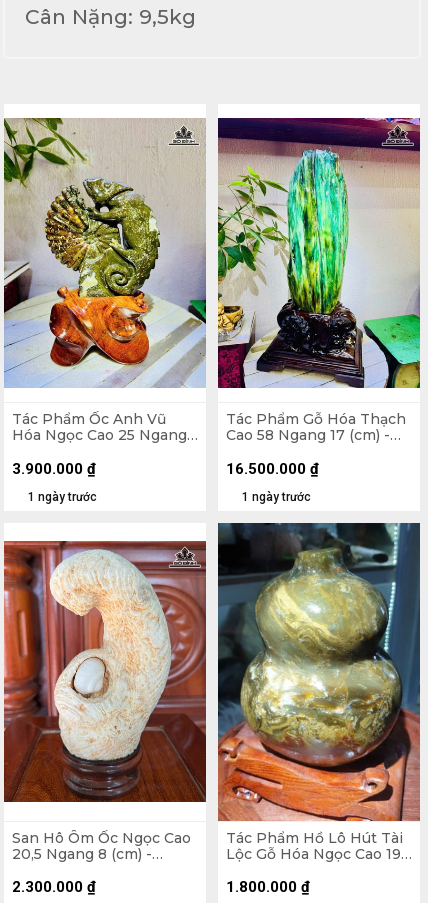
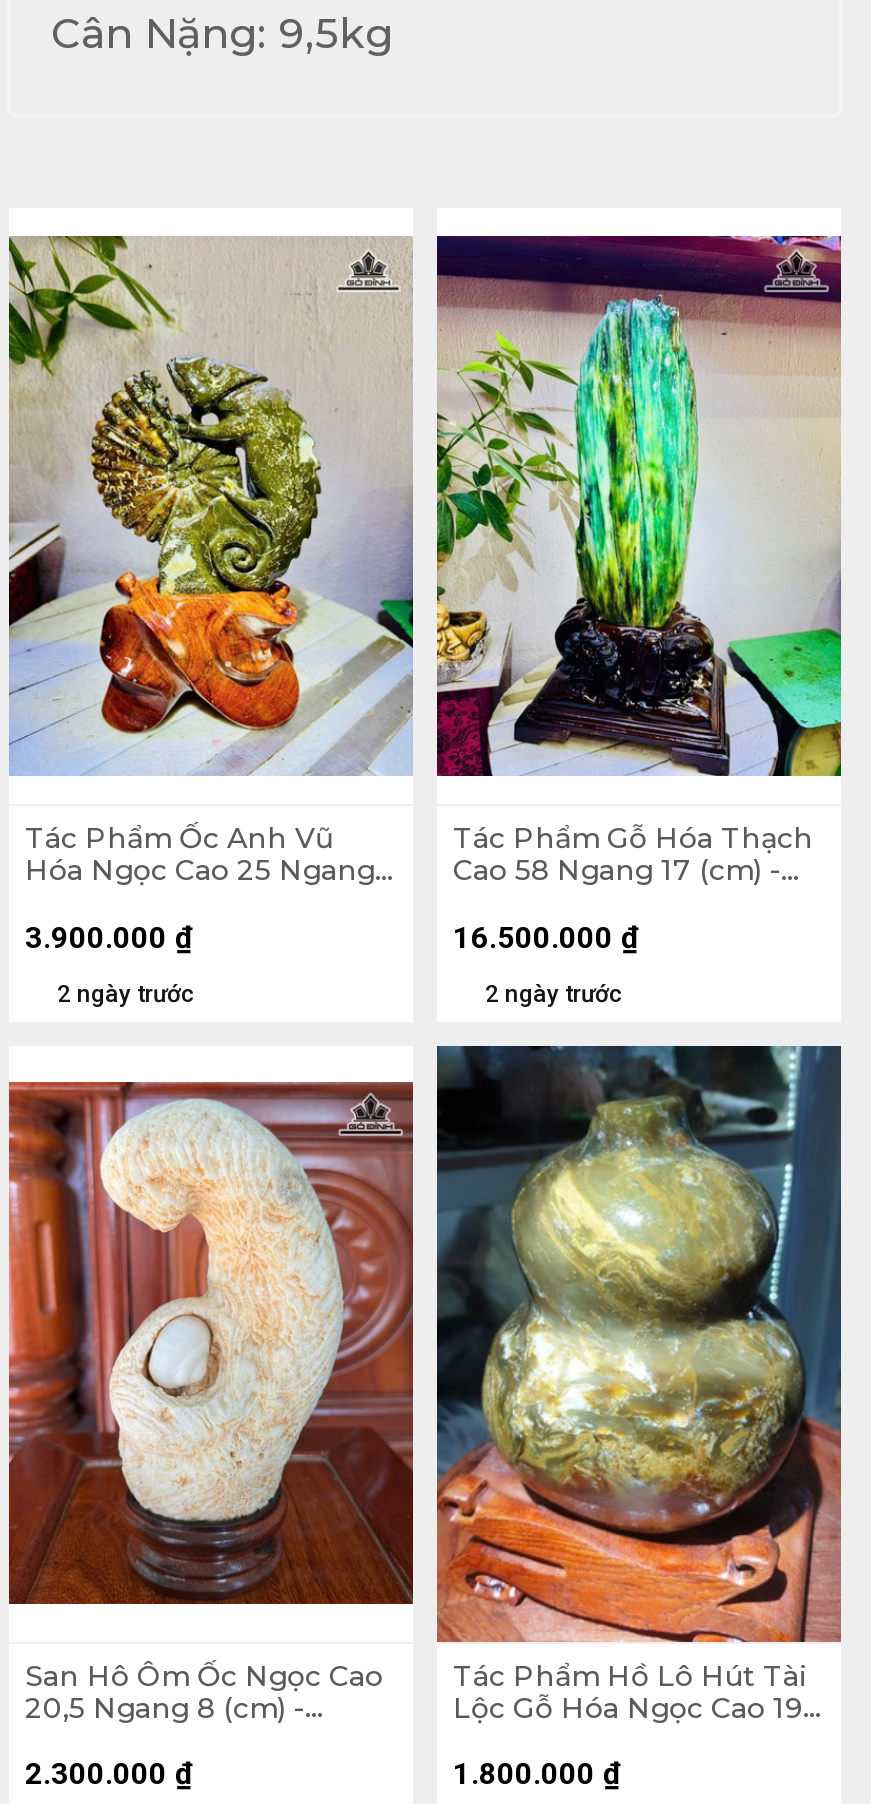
[28,490,97,504] 1 ngày trước -> [57,979,195,1007] 2 ngày trước
[242,490,311,504] 1 ngày trước -> [485,979,623,1007] 2 ngày trước

